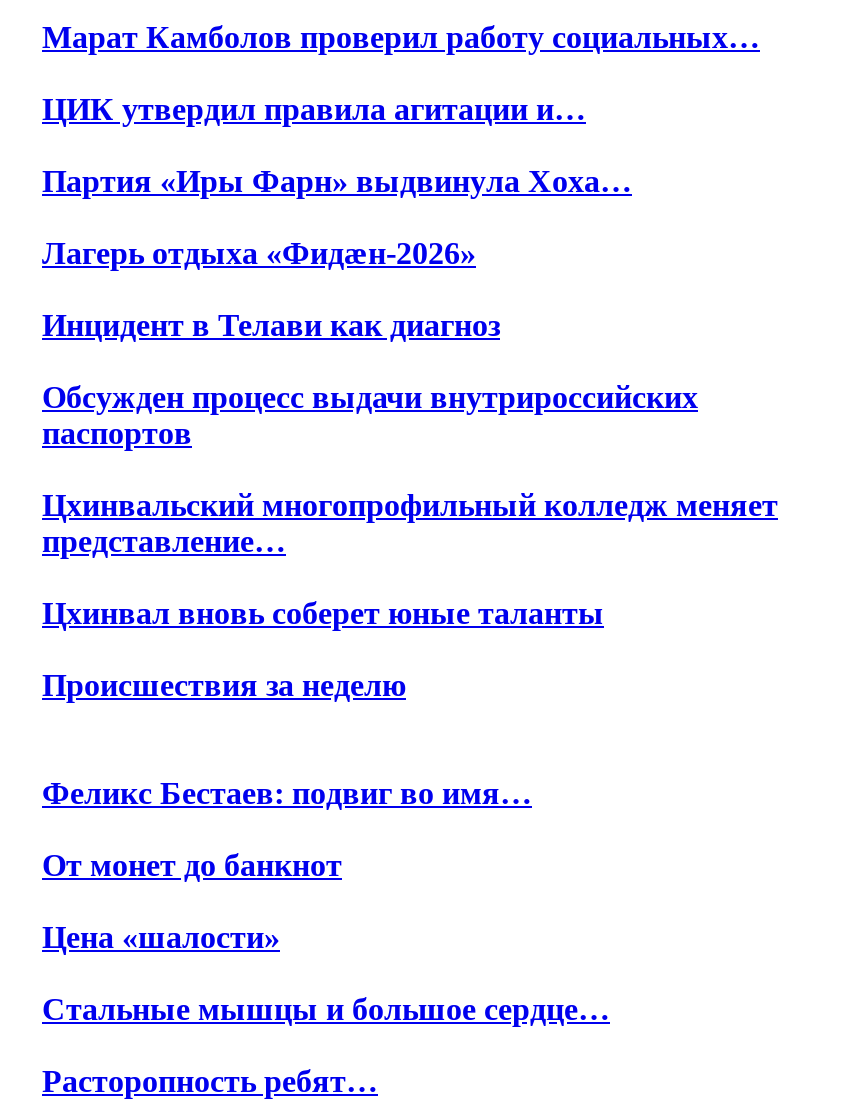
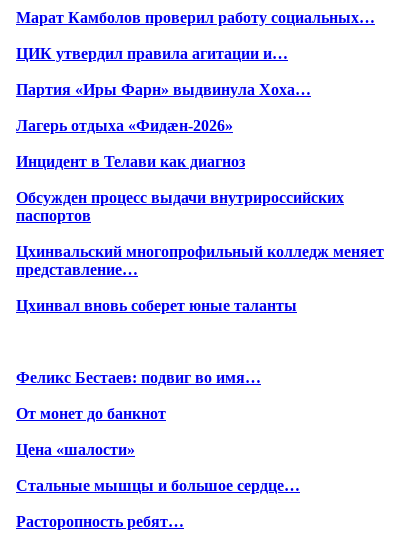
[42,668,406,702] Происшествия за неделю -> none

